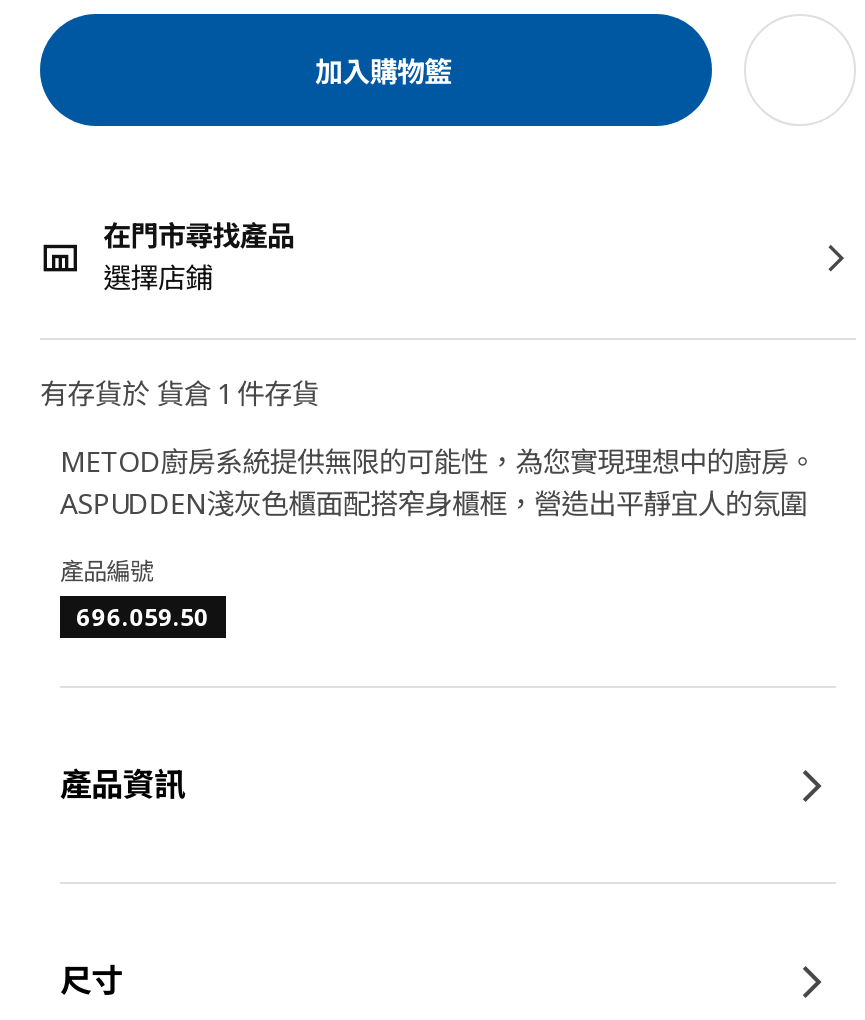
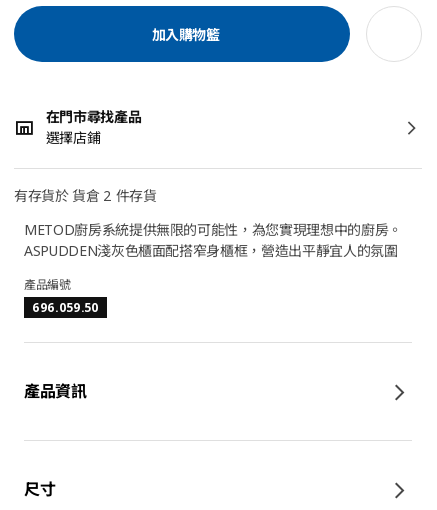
[40,374,319,412] 有存貨於 貨倉 1 件存貨 -> [14,186,156,205] 有存貨於 貨倉 2 件存貨

